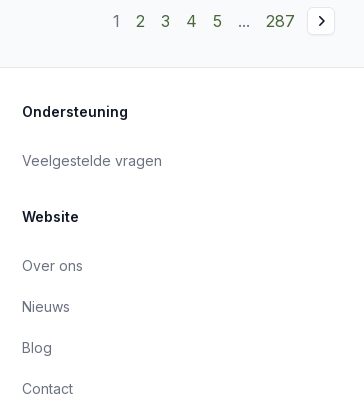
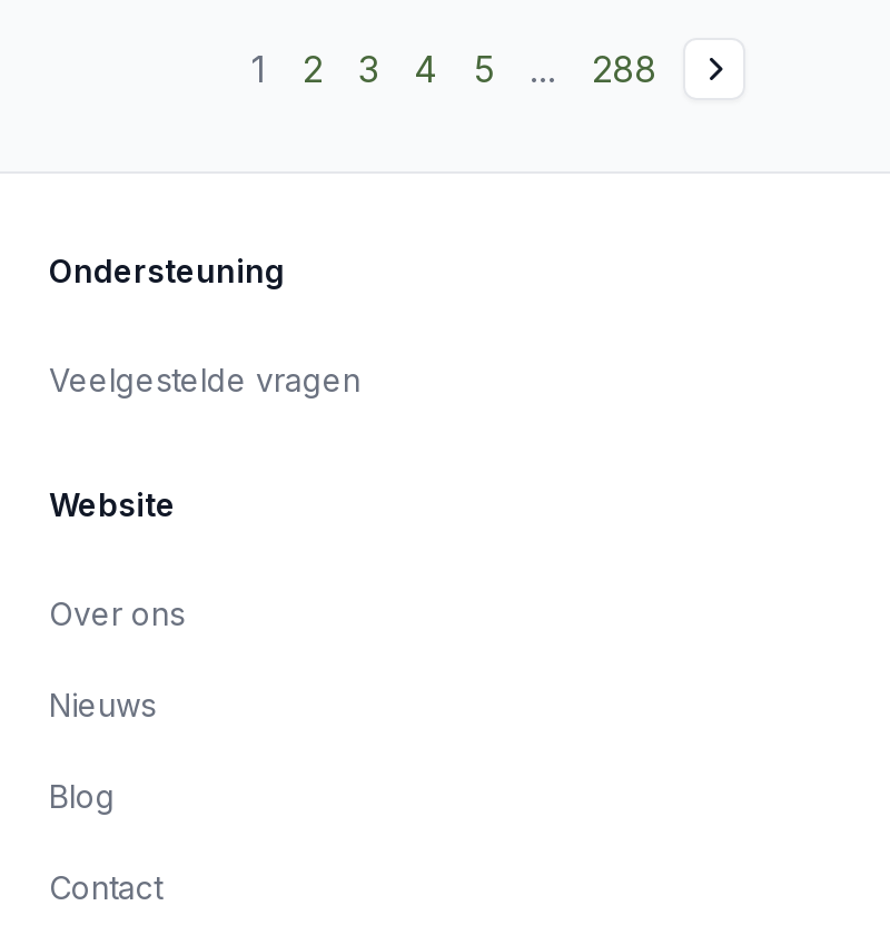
[266,11,295,31] 287 -> [592,47,656,91] 288

